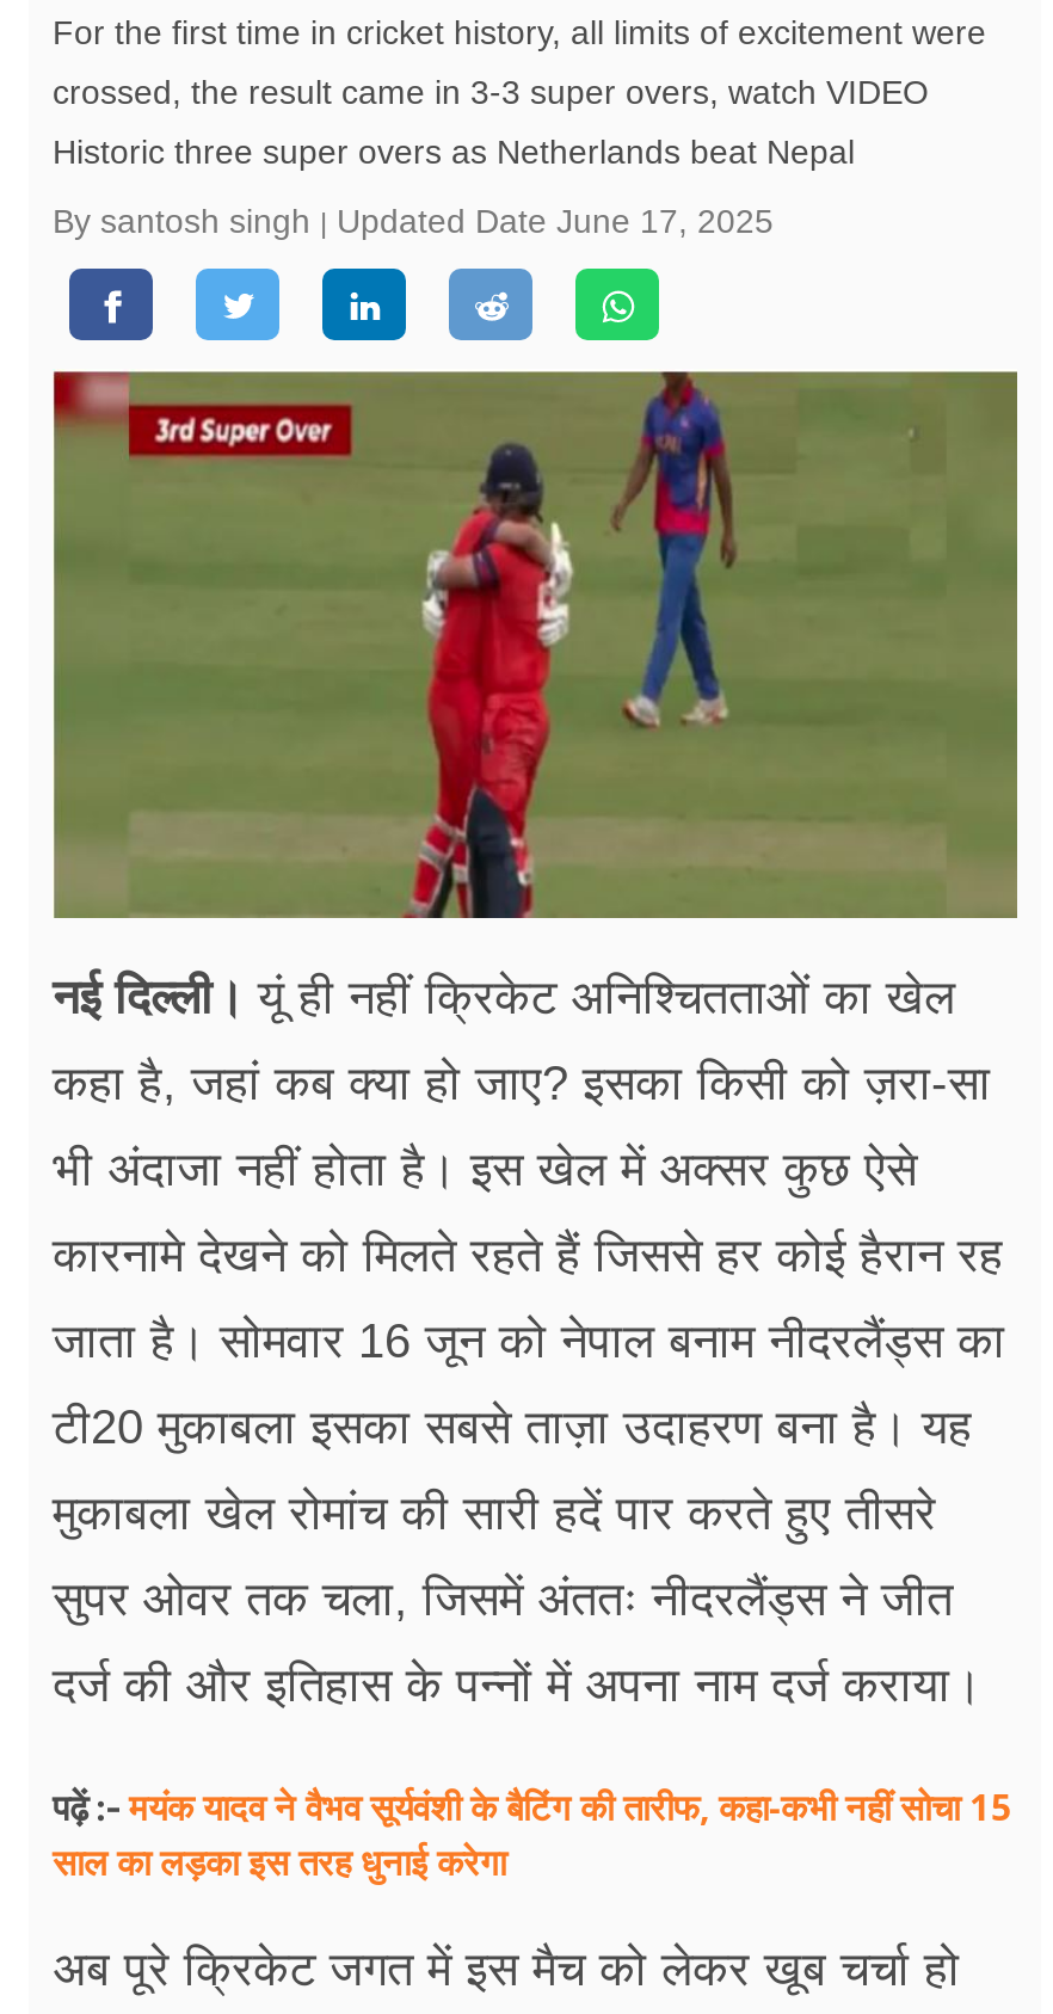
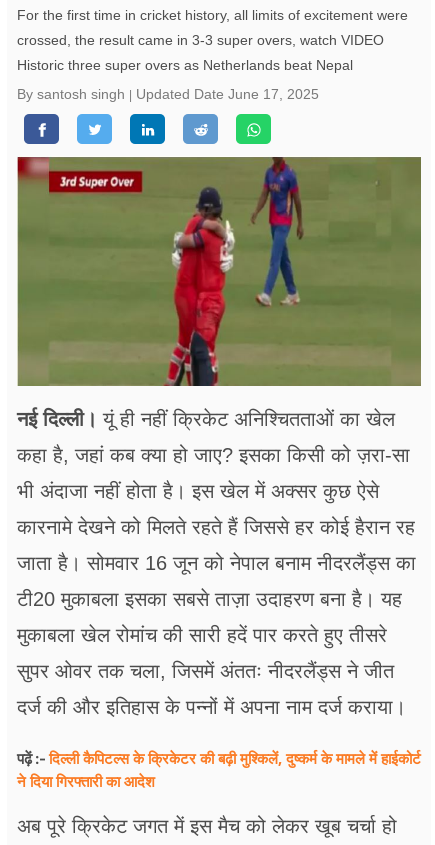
[53,1782,1012,1884] पढ़ें :- मयंक यादव ने वैभव सूर्यवंशी के बैटिंग की तारीफ, कहा-कभी नहीं सोचा 15 | साल का लड़का इस तरह धुनाई करेगा -> [17,748,421,791] पढ़ें :- दिल्ली कैपिटल्स के क्रिकेटर की बढ़ी मुश्किलें, दुष्कर्म के मामले में हाईकोर्ट | ने दिया गिरफ्तारी का आदेश

